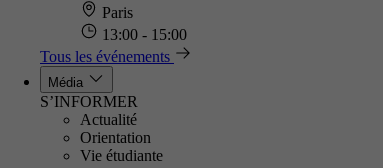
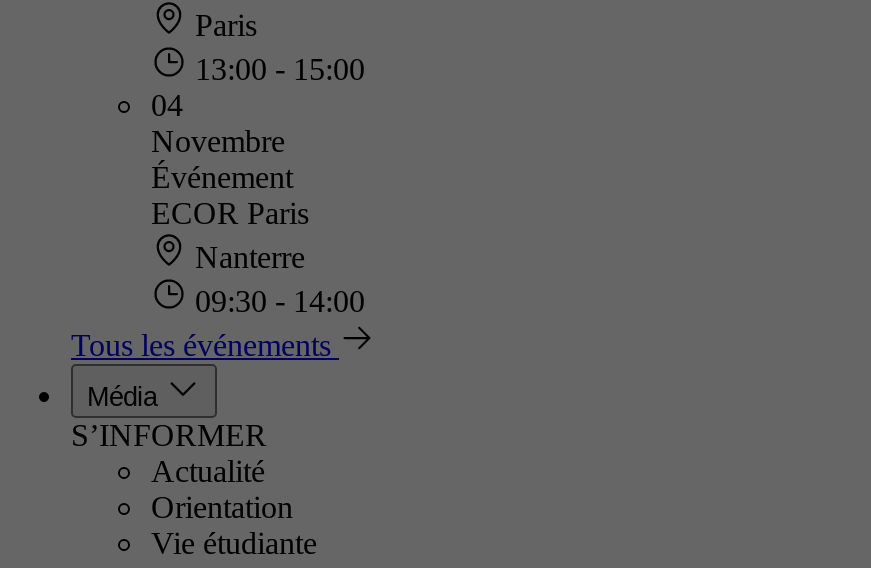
none -> [151,88,365,318] 04 | Novembre | Événement | ECOR Paris | Nanterre | 09:30 - 14:00

